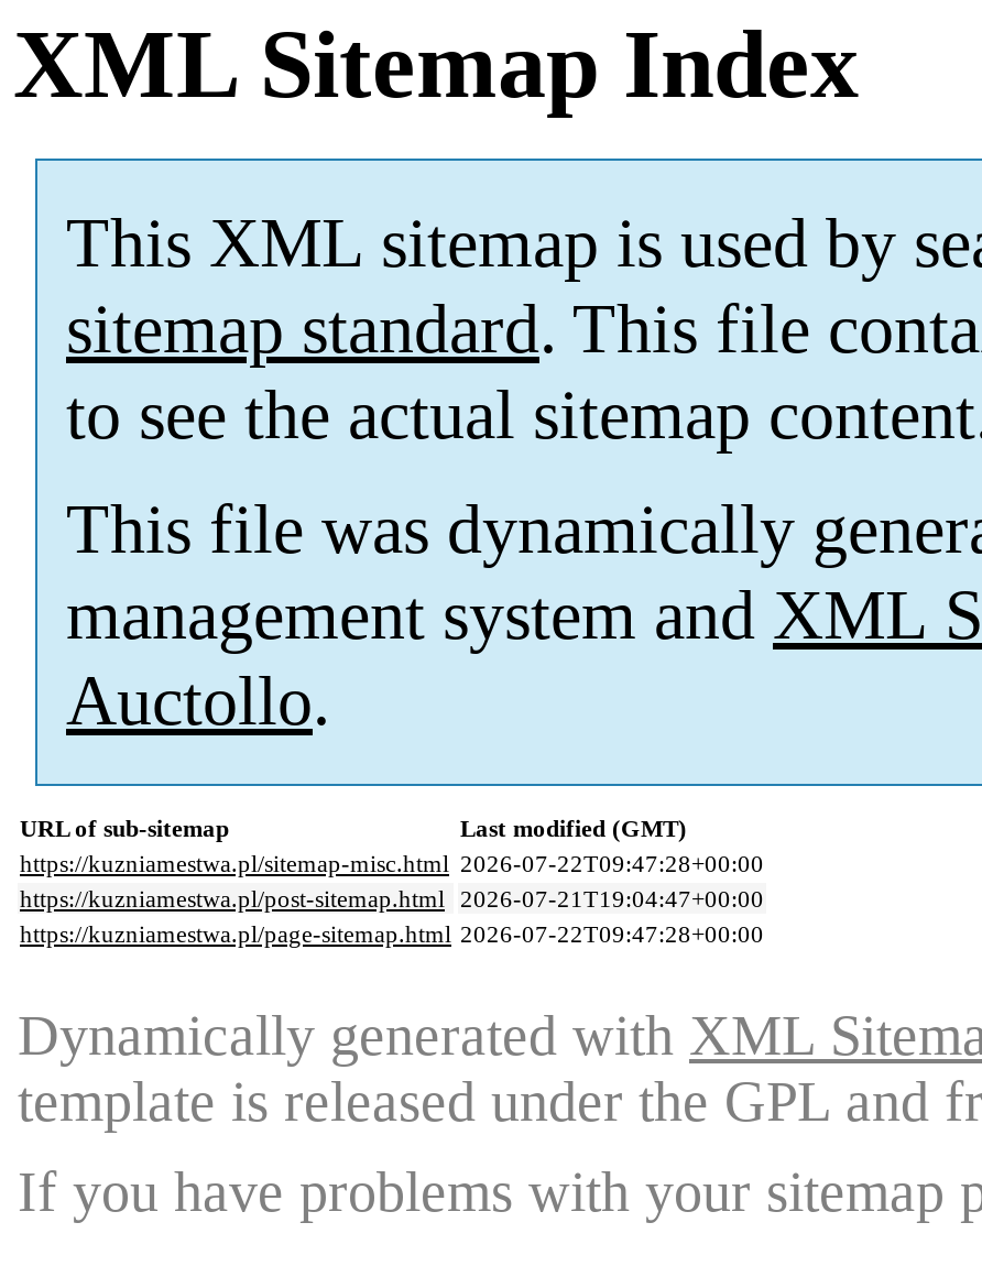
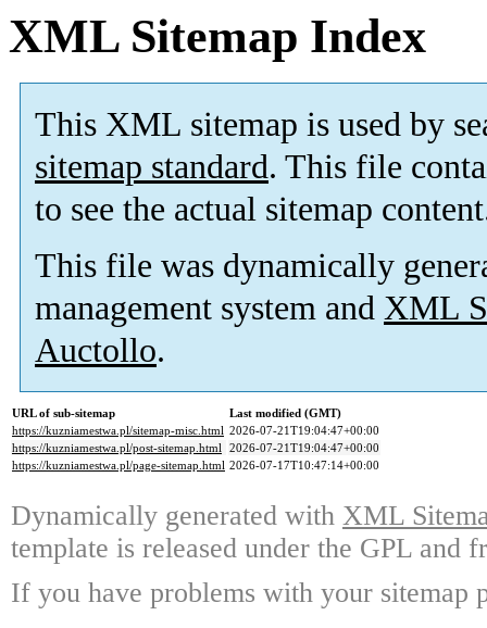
[20,851,764,877] https://kuzniamestwa.pl/sitemap-misc.html 2026-07-22T09:47:28+00:00 -> [12,424,379,437] https://kuzniamestwa.pl/sitemap-misc.html 2026-07-21T19:04:47+00:00
[20,921,764,948] https://kuzniamestwa.pl/page-sitemap.html 2026-07-22T09:47:28+00:00 -> [12,459,379,472] https://kuzniamestwa.pl/page-sitemap.html 2026-07-17T10:47:14+00:00

